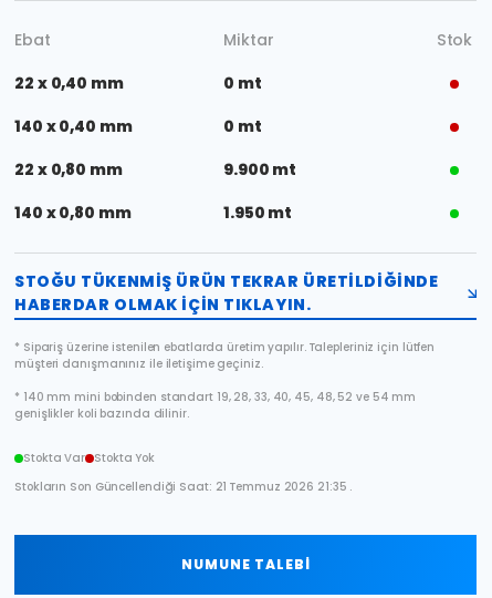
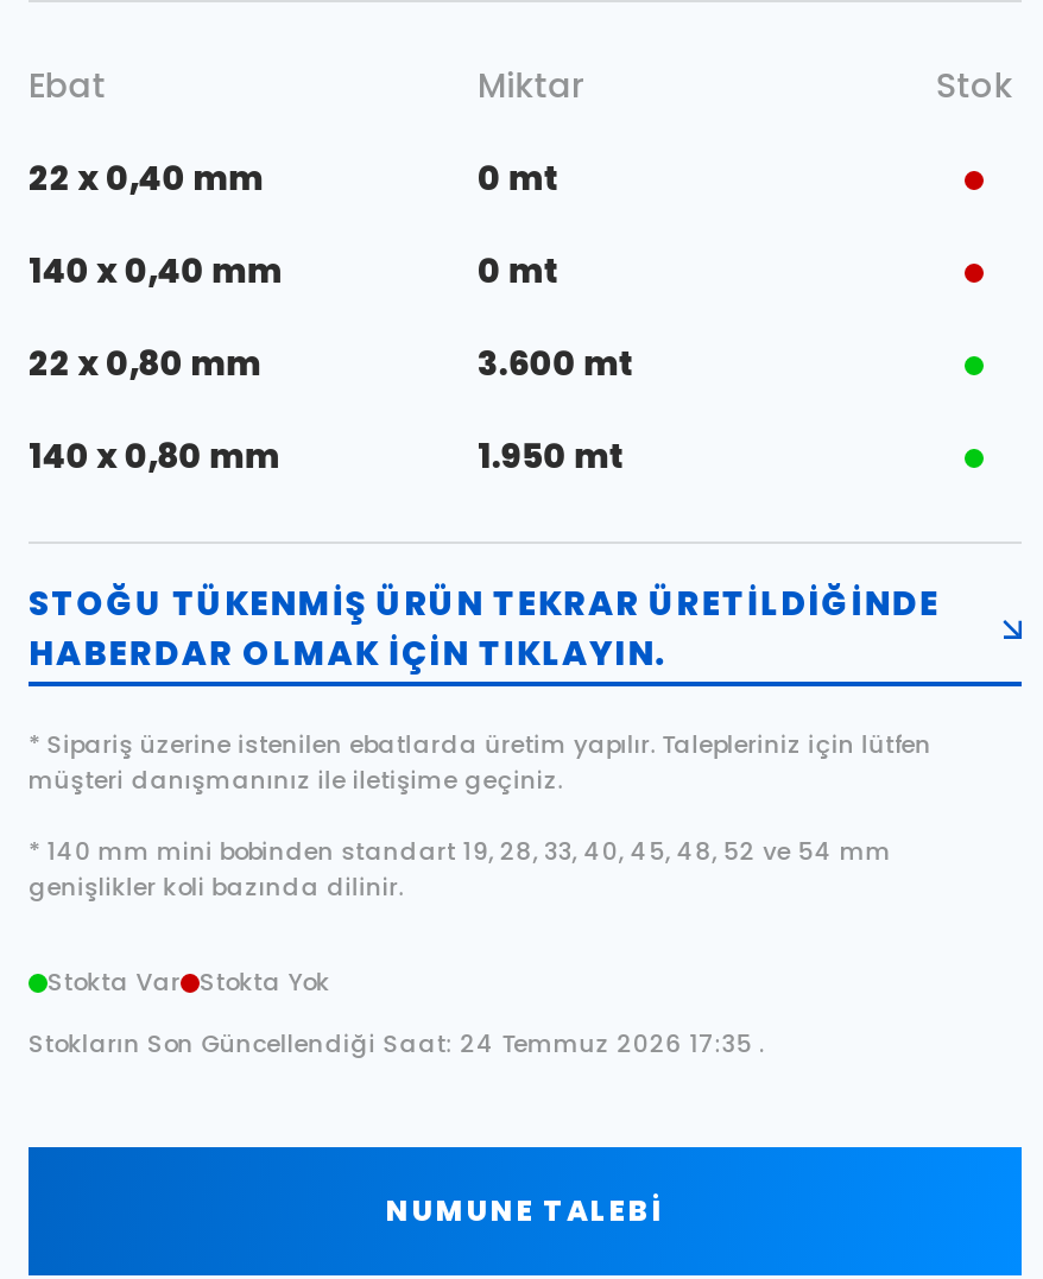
[223,158,297,181] 9.900 mt -> [478,340,635,387] 3.600 mt
[14,480,352,495] Stokların Son Güncellendiği Saat: 21 Temmuz 2026 21:35 . -> [29,1028,764,1062] Stokların Son Güncellendiği Saat: 24 Temmuz 2026 17:35 .

